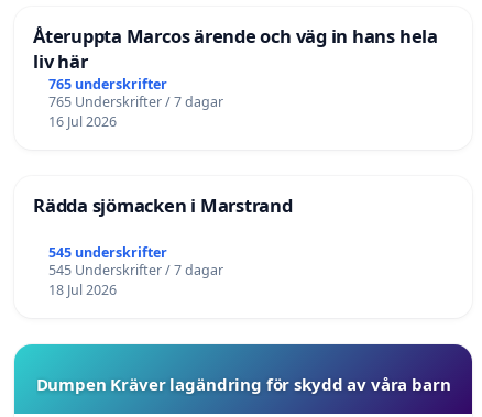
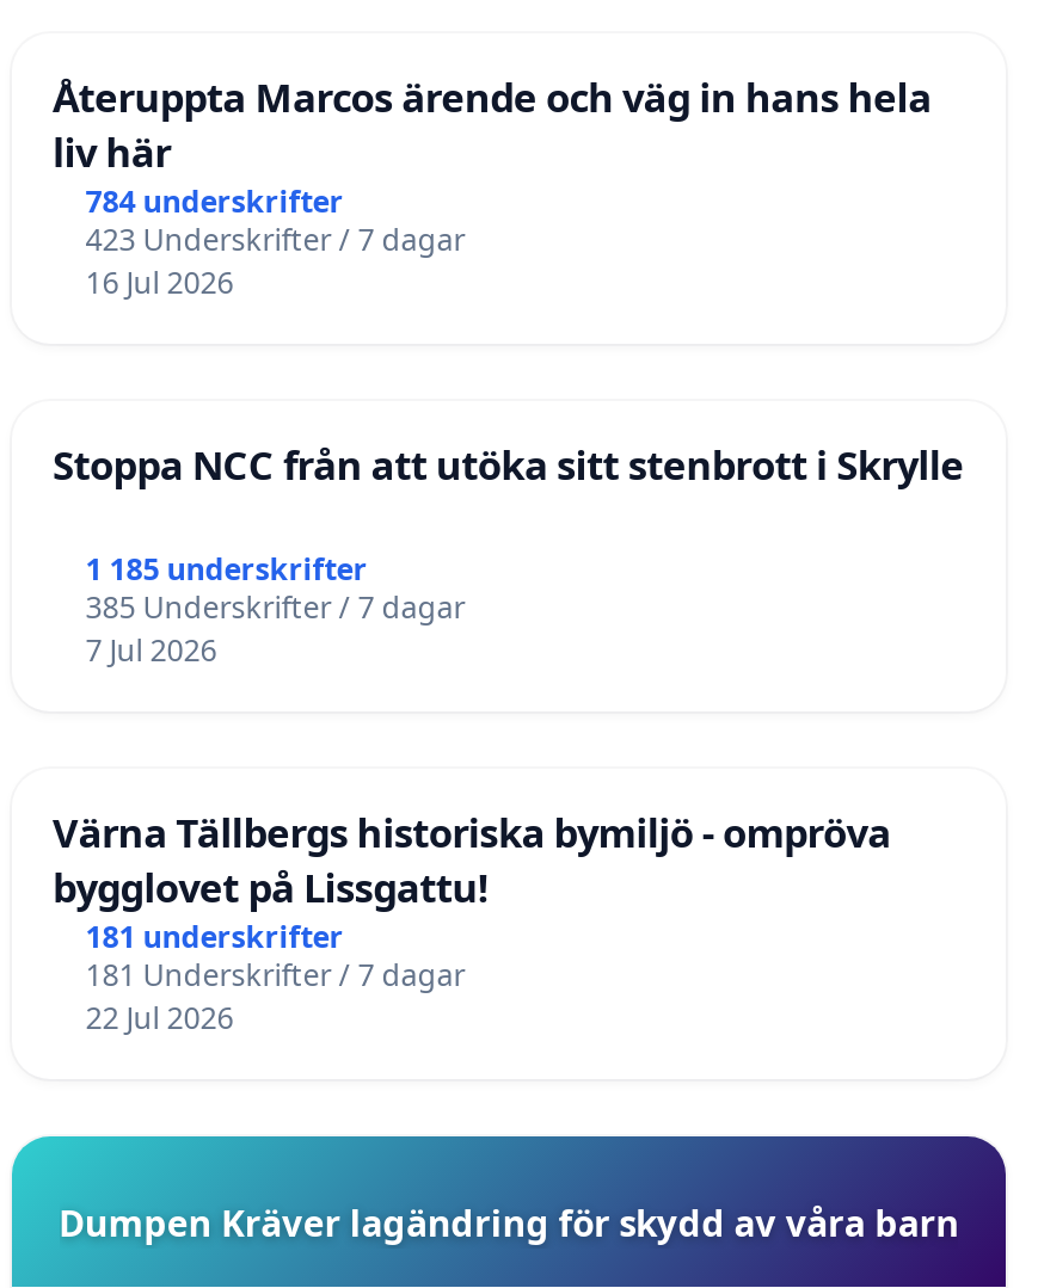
[48,74,167,93] 765 underskrifter -> [86,181,344,222] 784 underskrifter
[48,92,223,111] 765 Underskrifter / 7 dagar -> [86,220,465,260] 423 Underskrifter / 7 dagar
[33,192,293,300] Rädda sjömacken i Marstrand | 545 underskrifter | 545 Underskrifter / 7 dagar | 18 Jul 2026 -> [53,437,964,1038] Stoppa NCC från att utöka sitt stenbrott i Skrylle | 1 185 underskrifter | 385 Underskrifter / 7 dagar | 7 Jul 2026 | Värna Tällbergs historiska bymiljö - ompröva | bygglovet på Lissgattu! | 181 underskrifter | 181 Underskrifter / 7 dagar | 22 Jul 2026

